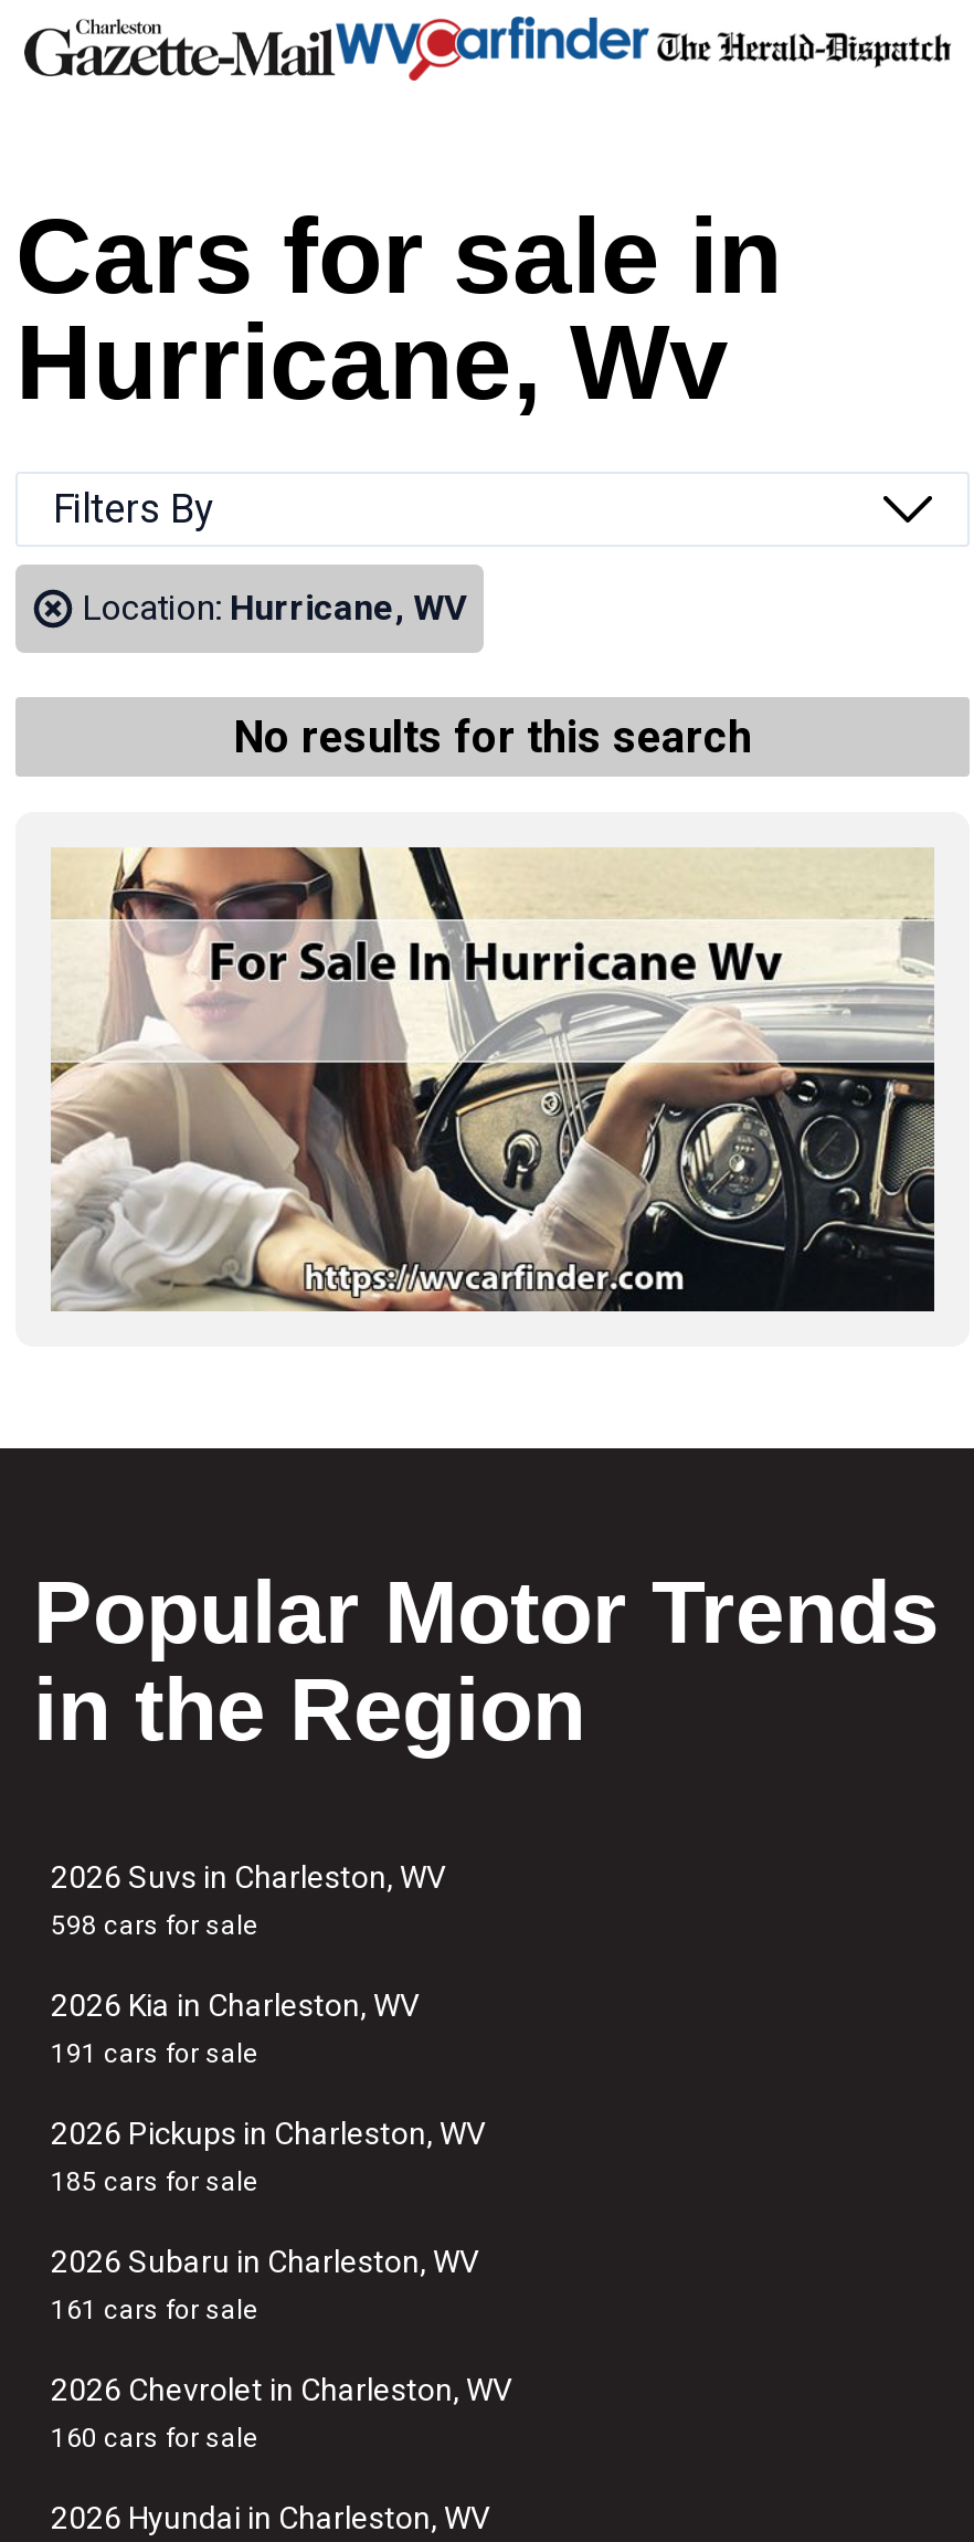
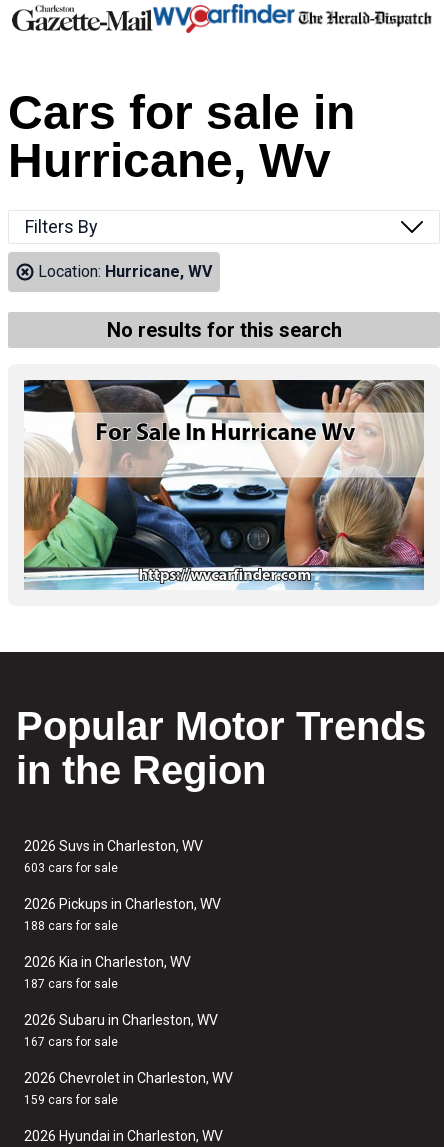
[51,845,936,1314] [image] -> [23,379,425,591] [image]
[51,1909,258,2069] 598 cars for sale | 191 cars for sale -> [24,861,118,875] 603 cars for sale
moved [51,1987,420,2022] -> [24,954,191,970]: 2026 Kia in Charleston, WV
moved [51,2115,486,2150] -> [24,896,221,912]: 2026 Pickups in Charleston, WV
[51,2166,258,2197] 185 cars for sale -> [24,919,118,991] 188 cars for sale | 187 cars for sale
[51,2294,258,2325] 161 cars for sale -> [24,1035,118,1049] 167 cars for sale
[51,2422,258,2453] 160 cars for sale -> [24,1093,118,1107] 159 cars for sale

